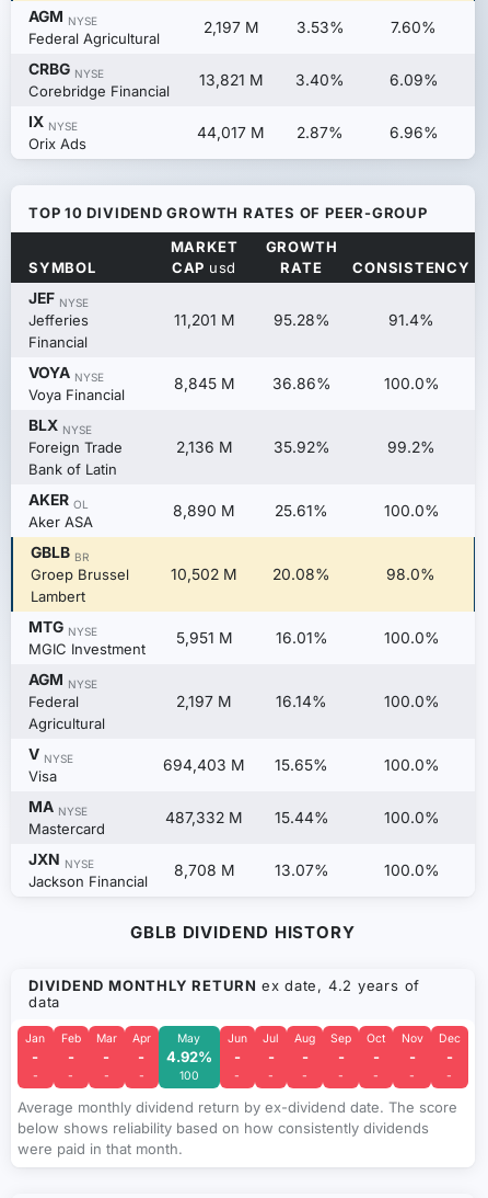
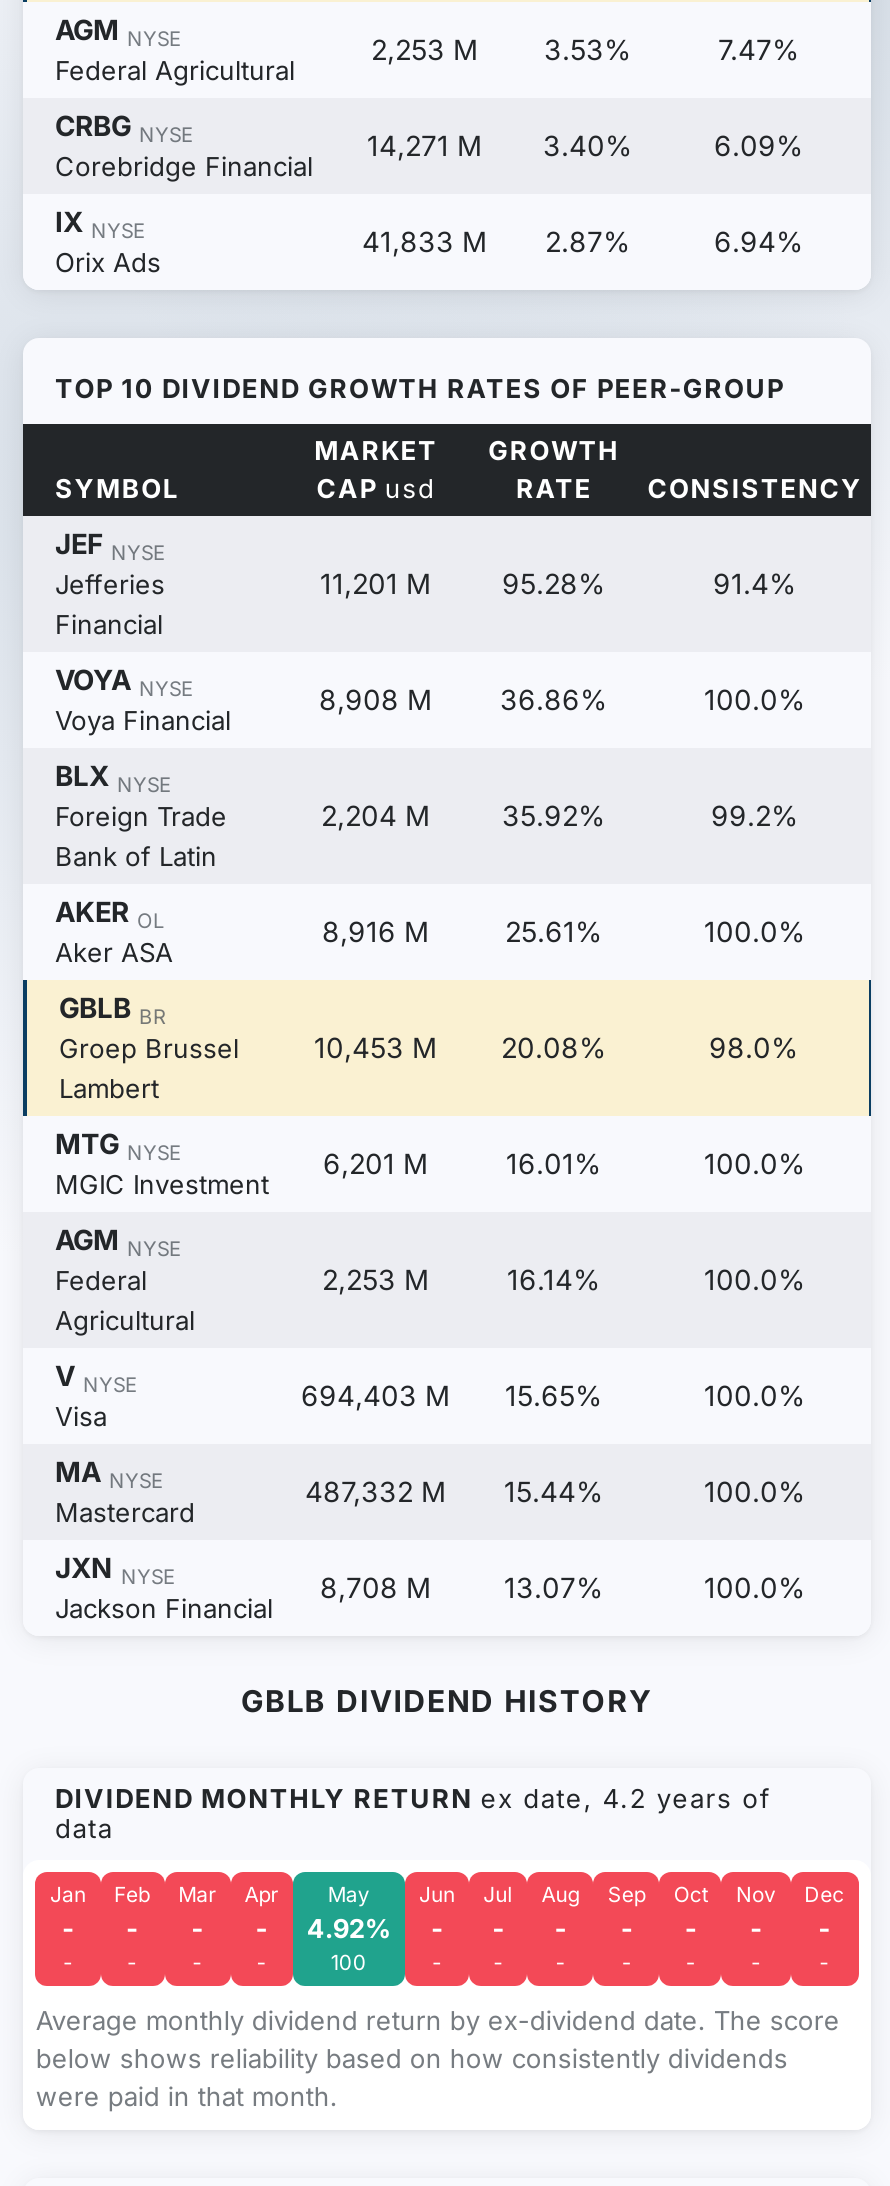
[203,19,259,36] 2,197 M -> [371,34,479,66] 2,253 M
[391,19,437,36] 7.60% -> [718,34,800,66] 7.47%
[199,71,345,89] 13,821 M 3.40% -> [367,130,633,162] 14,271 M 3.40%
[197,124,344,141] 44,017 M 2.87% -> [362,226,631,258] 41,833 M 2.87%
[389,124,438,141] 6.96% -> [714,226,804,258] 6.94%
[173,375,235,392] 8,845 M -> [319,684,433,716] 8,908 M
[176,438,233,456] 2,136 M -> [321,800,431,832] 2,204 M
[173,502,235,520] 8,890 M -> [322,916,430,948] 8,916 M
[171,566,330,583] 10,502 M 20.08% -> [314,1032,607,1064] 10,453 M 20.08%
[176,629,233,647] 5,951 M -> [323,1148,429,1180] 6,201 M
[176,693,232,710] 2,197 M -> [322,1264,430,1296] 2,253 M

